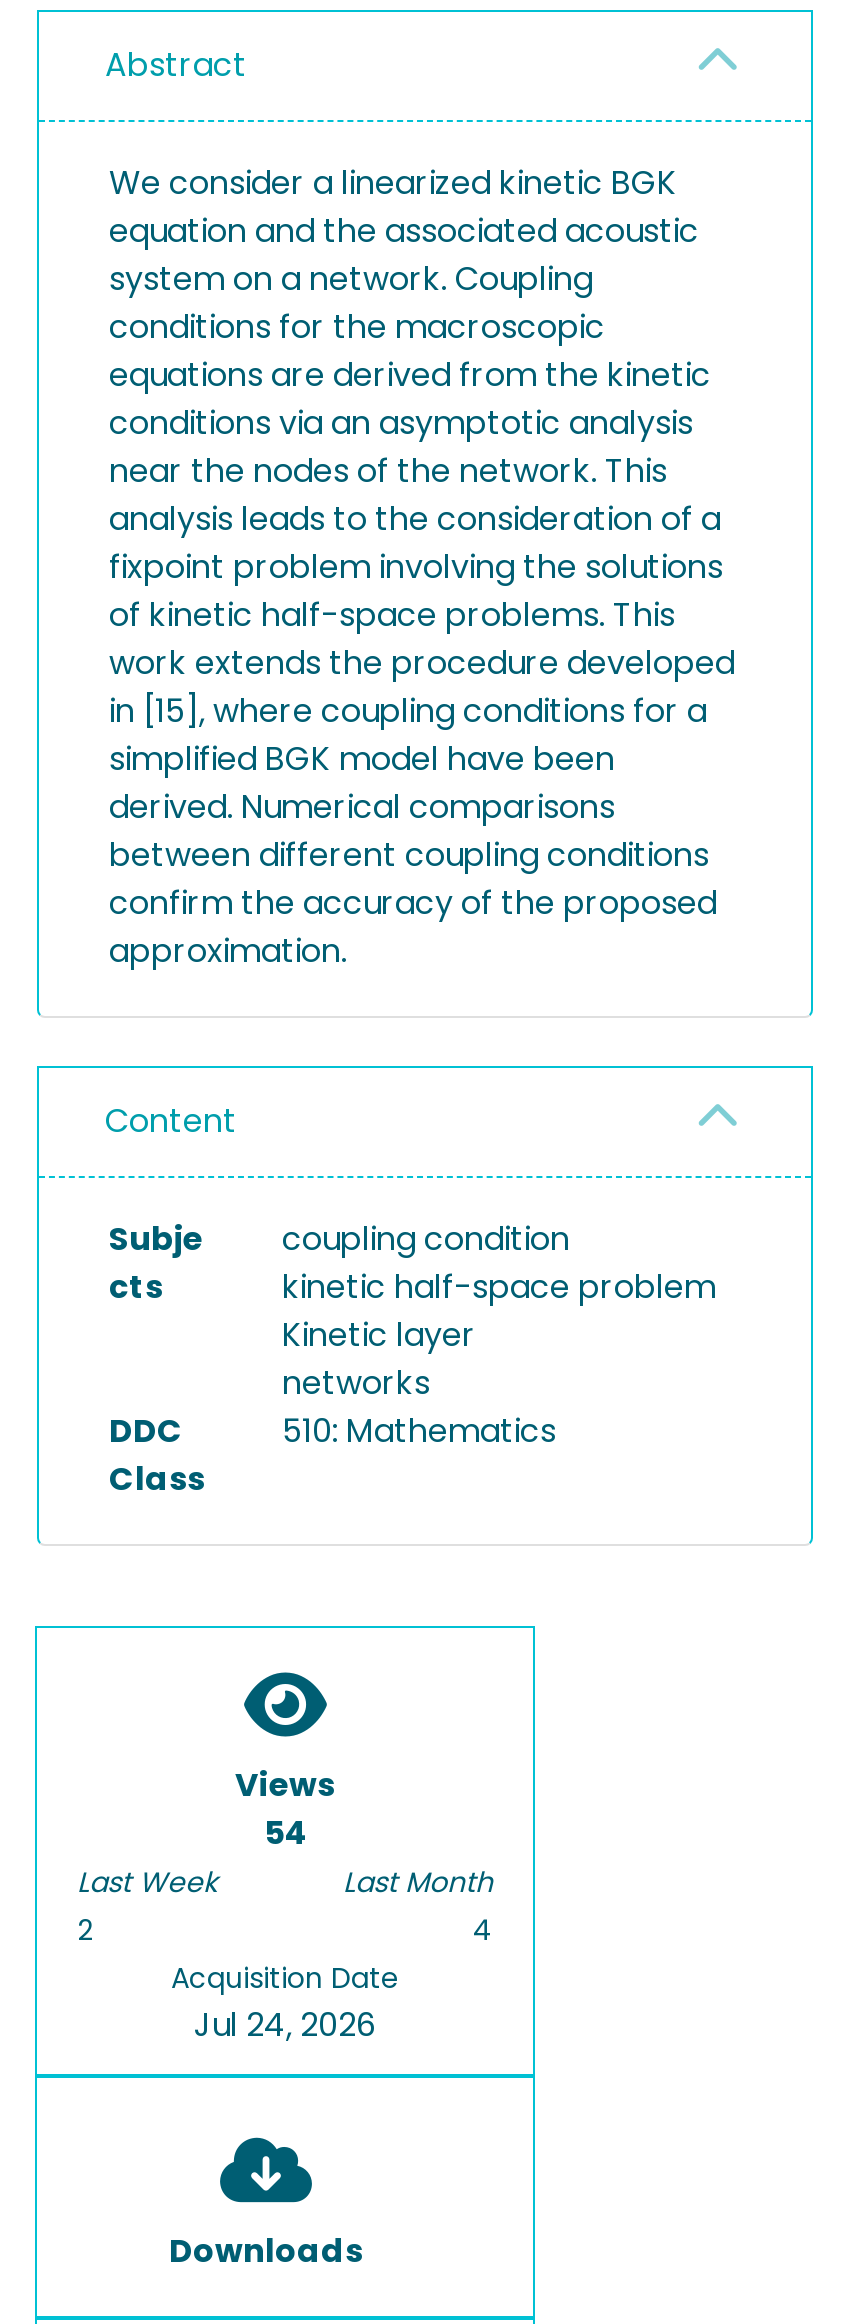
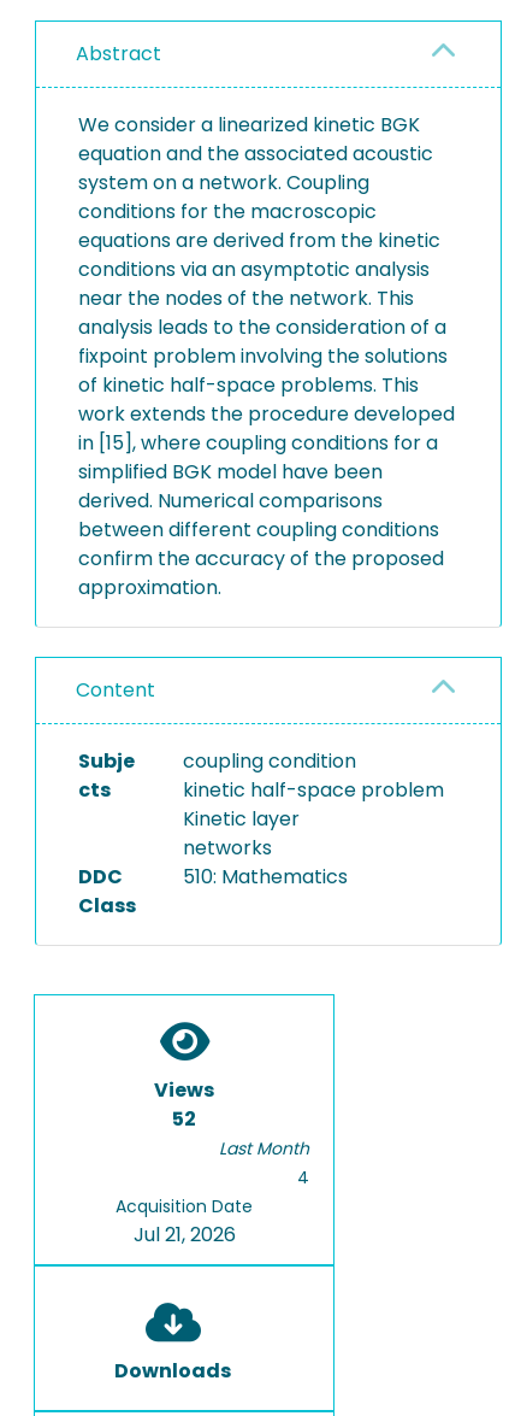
[77,1810,306,1950] 54 | Last Week | 2 -> [172,1105,196,1133] 52
[194,2002,376,2048] Jul 24, 2026 -> [133,1221,235,1248] Jul 21, 2026

